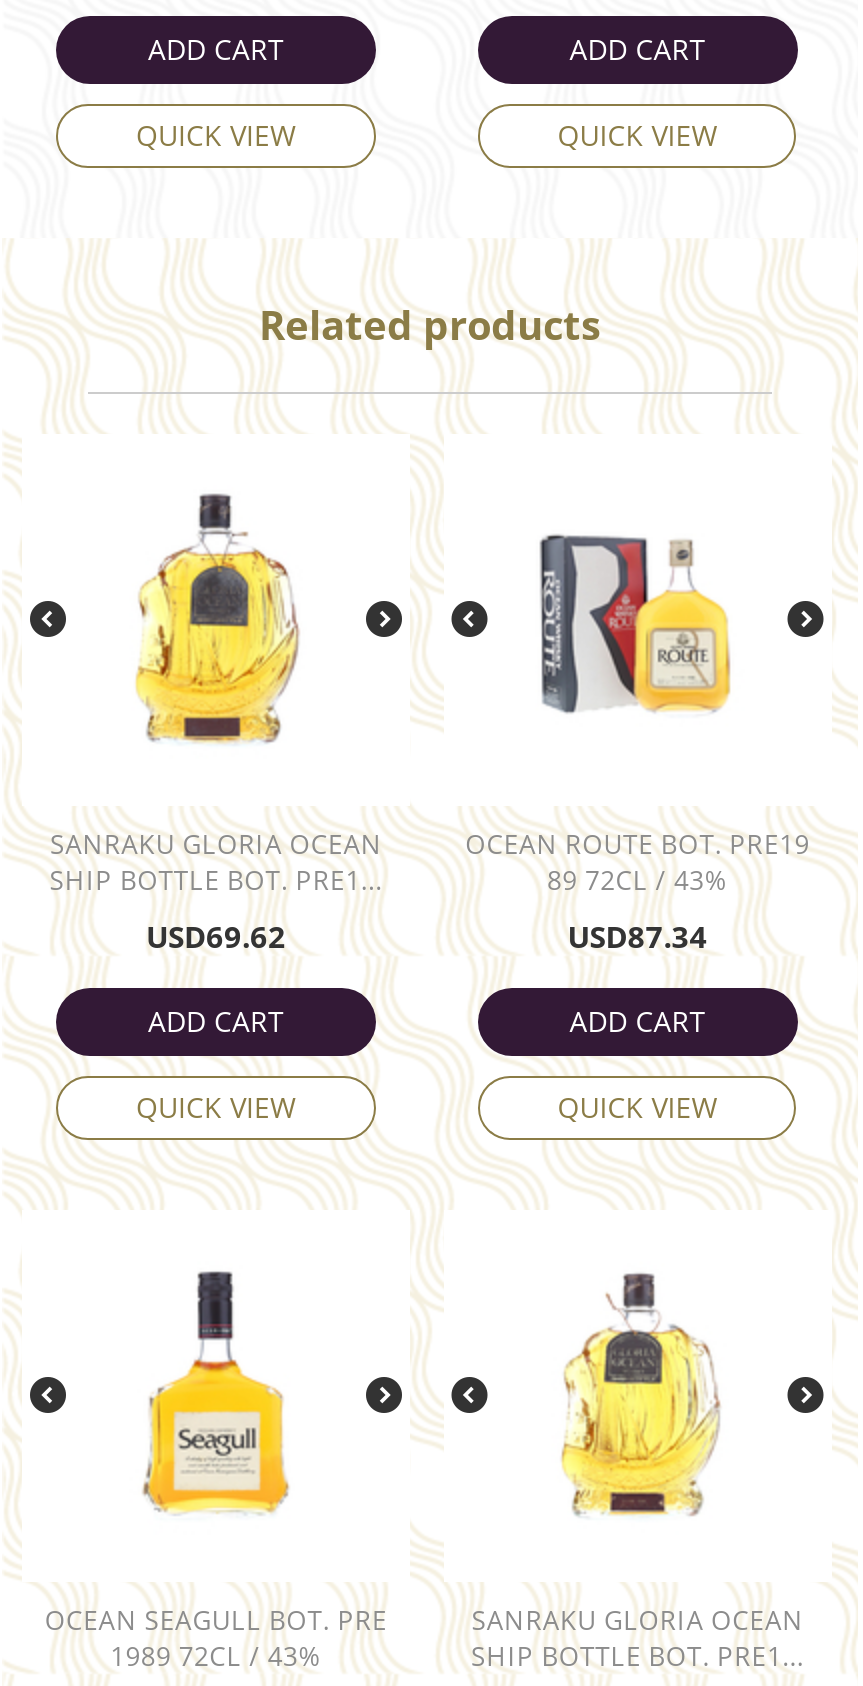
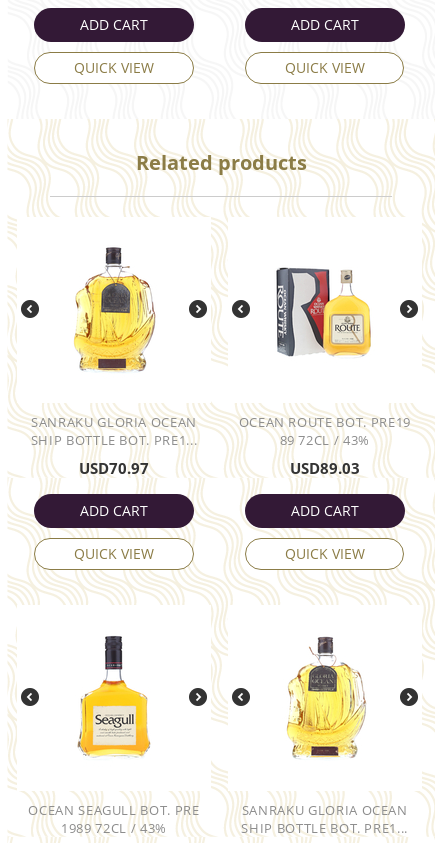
[146,916,286,956] USD69.62 -> [79,458,149,478] USD70.97
[568,916,708,956] USD87.34 -> [290,458,360,478] USD89.03

